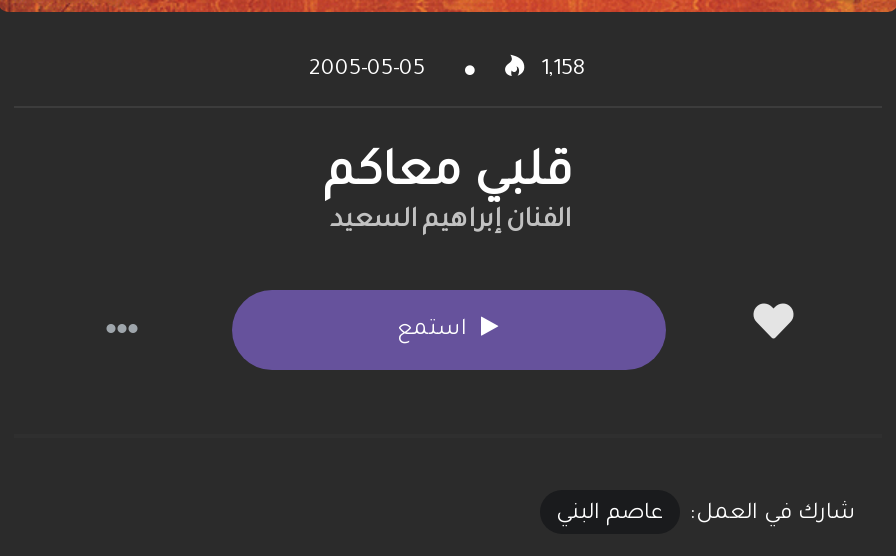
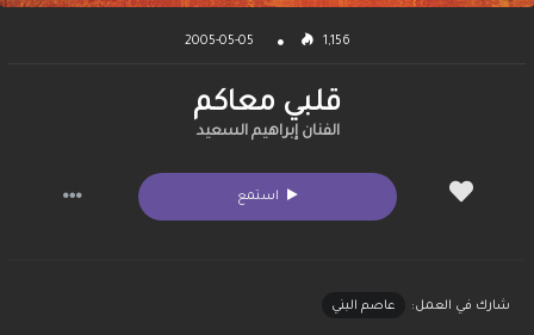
[541,58,587,82] 1,158 -> [322,35,350,49] 1,156

